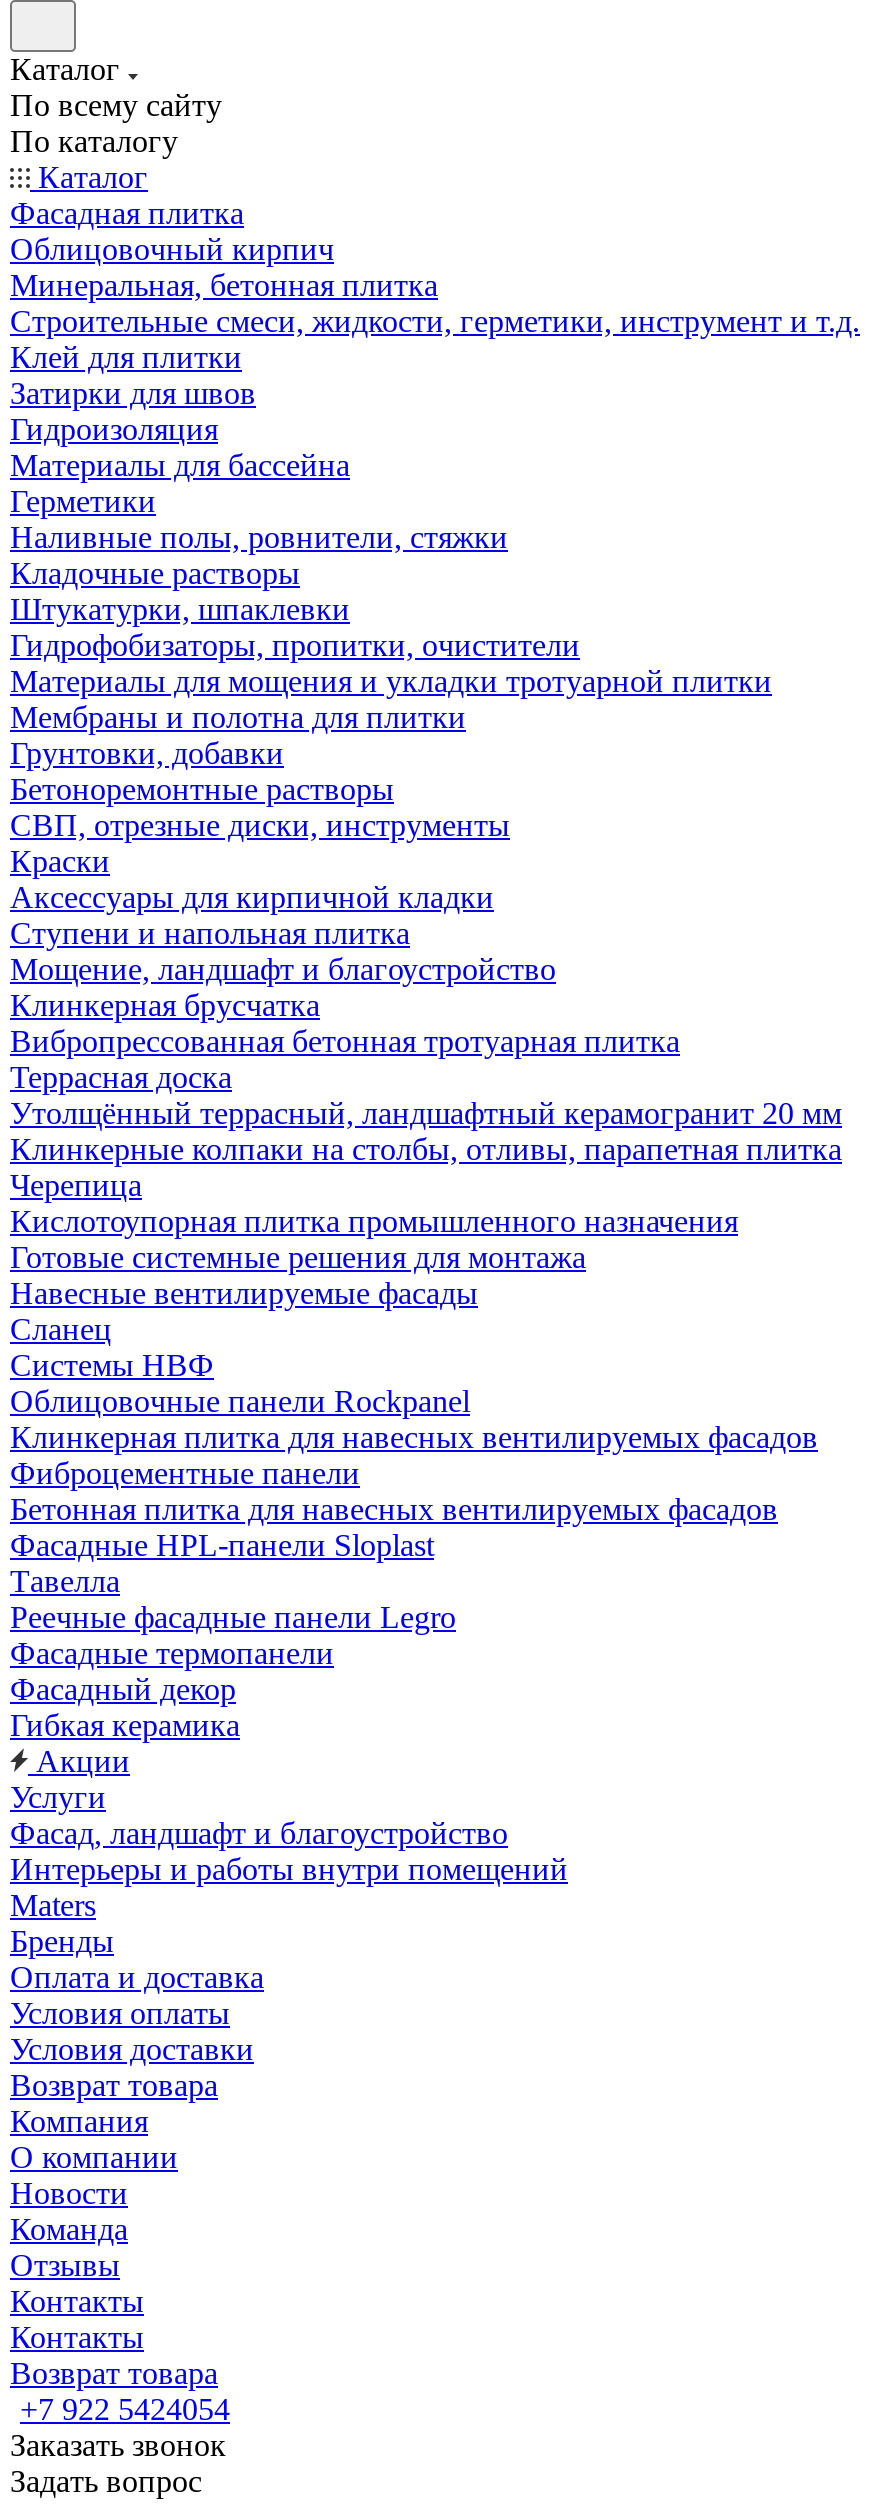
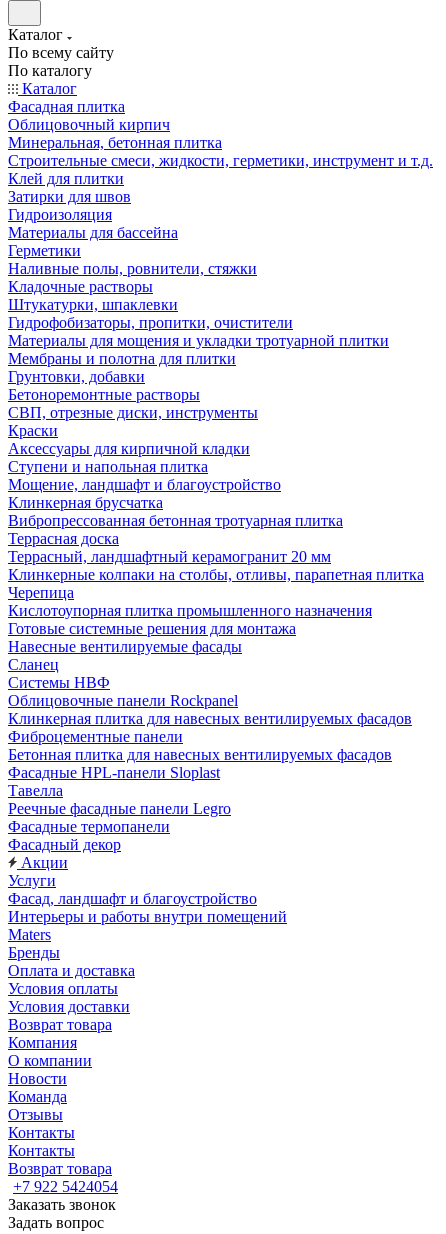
[10,1096,842,1130] Утолщённый террасный, ландшафтный керамогранит 20 мм -> [8,548,331,565] Террасный, ландшафтный керамогранит 20 мм
[10,1708,240,1742] Гибкая керамика -> none

